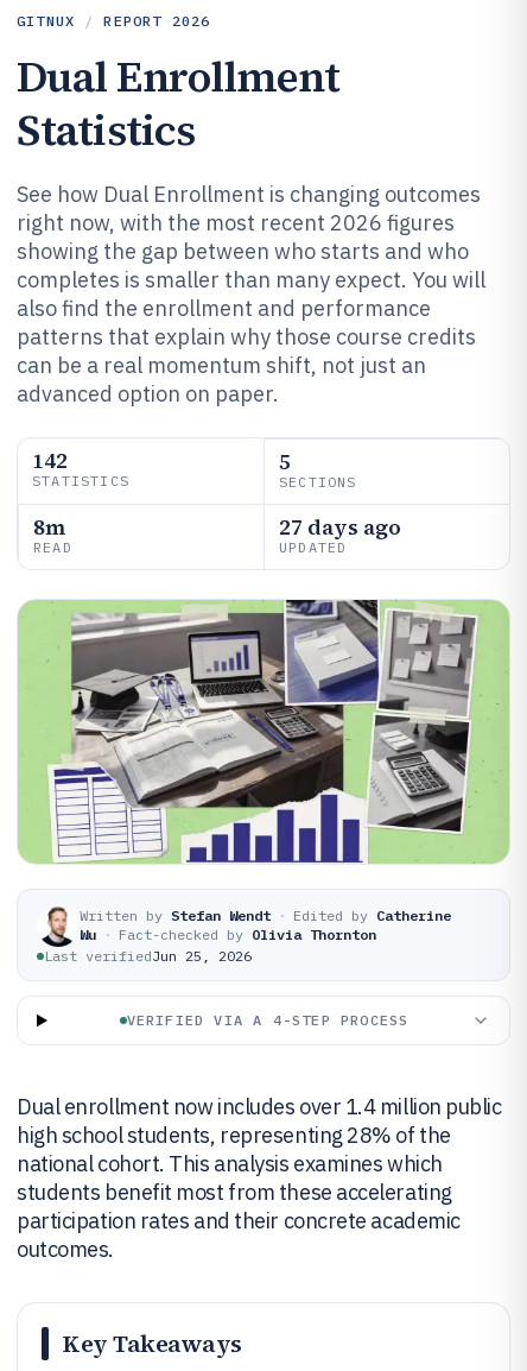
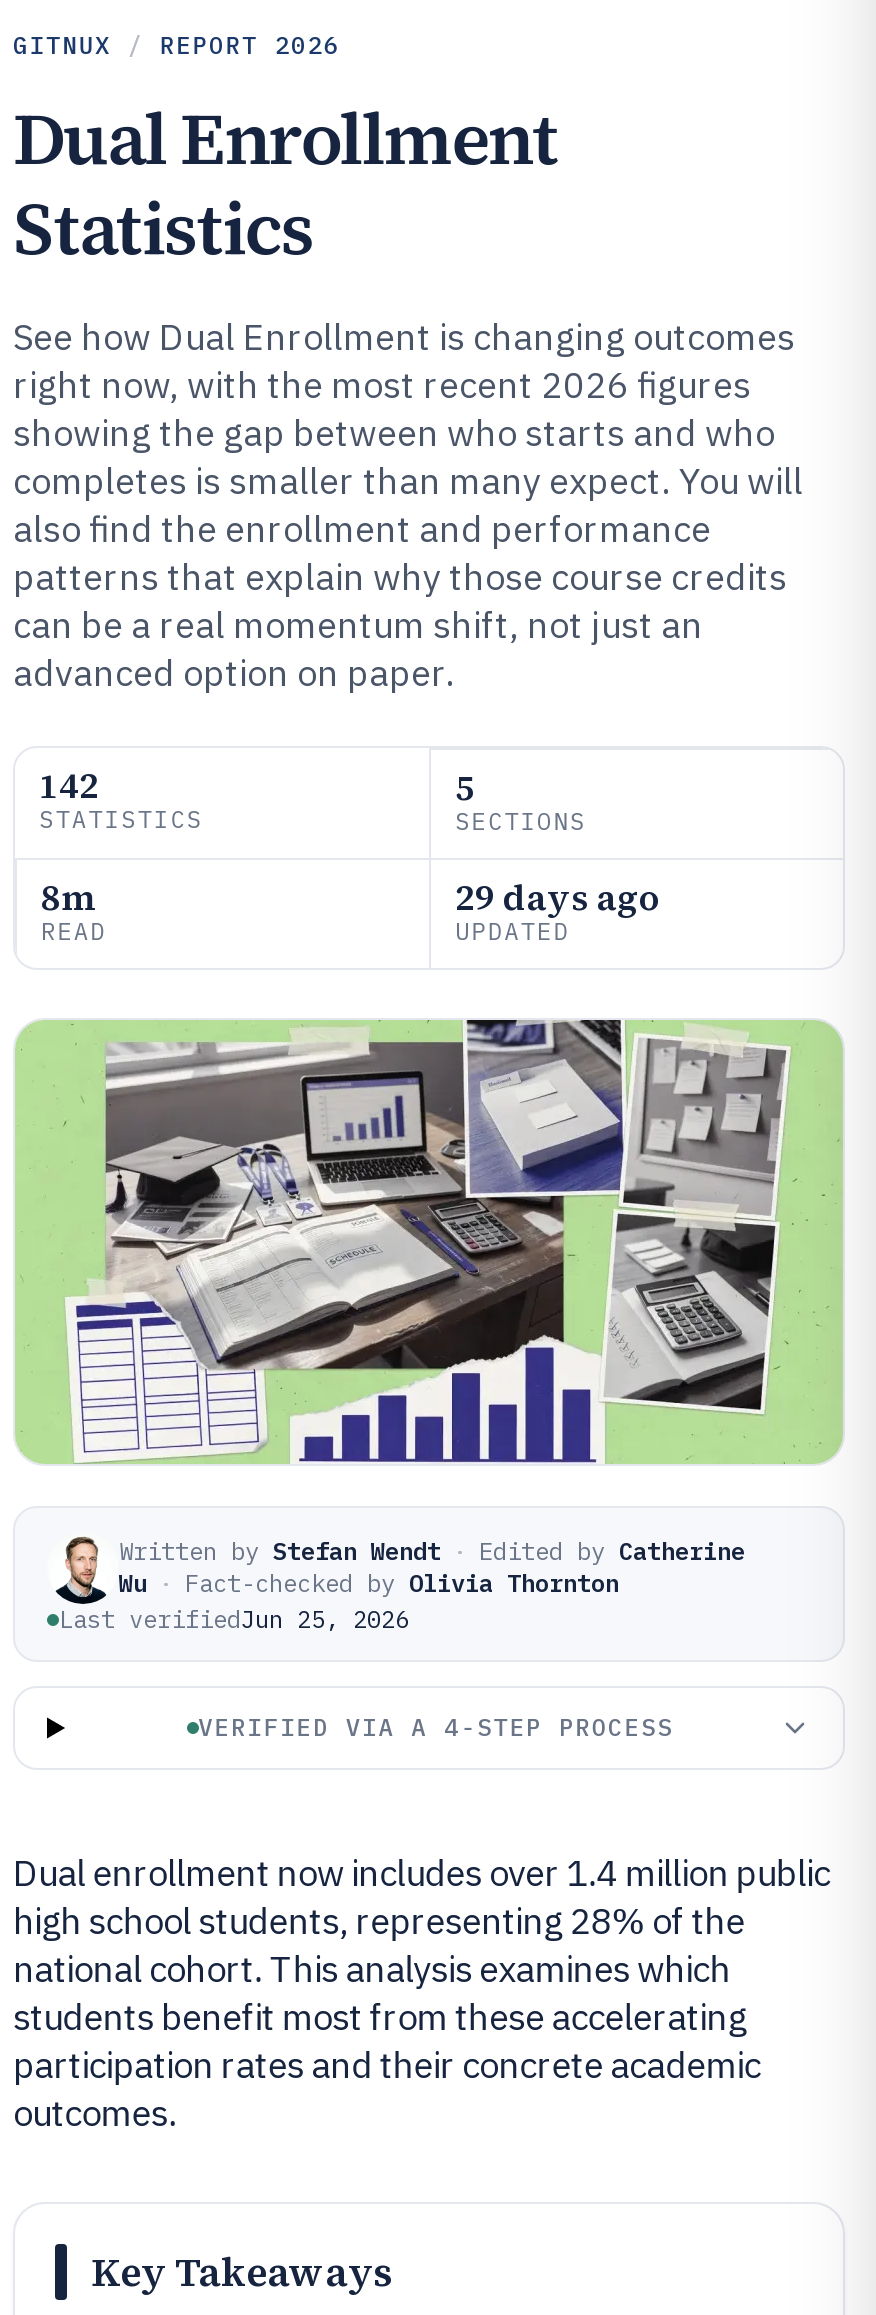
[279,512,401,542] 27 days ago -> [455,872,661,922] 29 days ago

